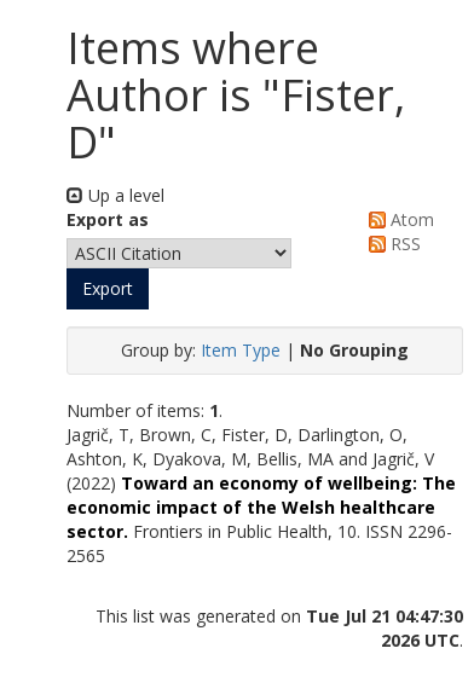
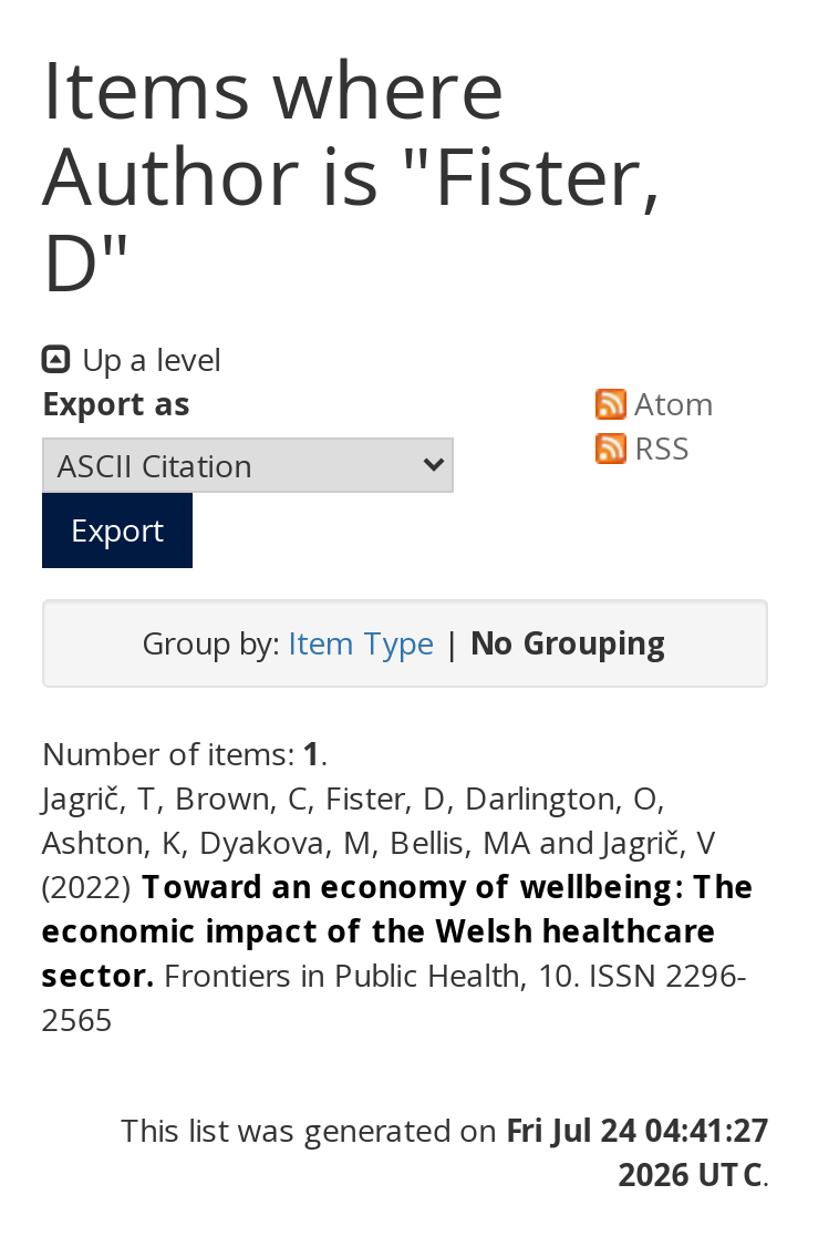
[96,604,463,627] This list was generated on Tue Jul 21 04:47:30 -> [120,1108,769,1150] This list was generated on Fri Jul 24 04:41:27

